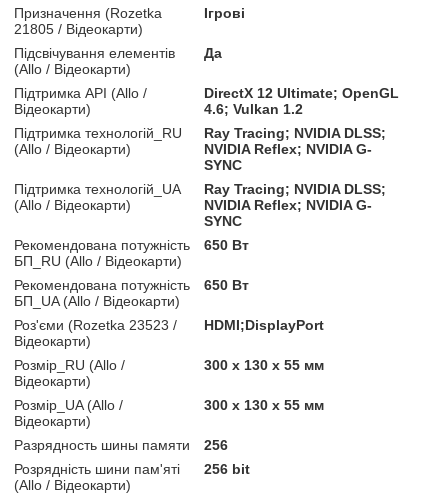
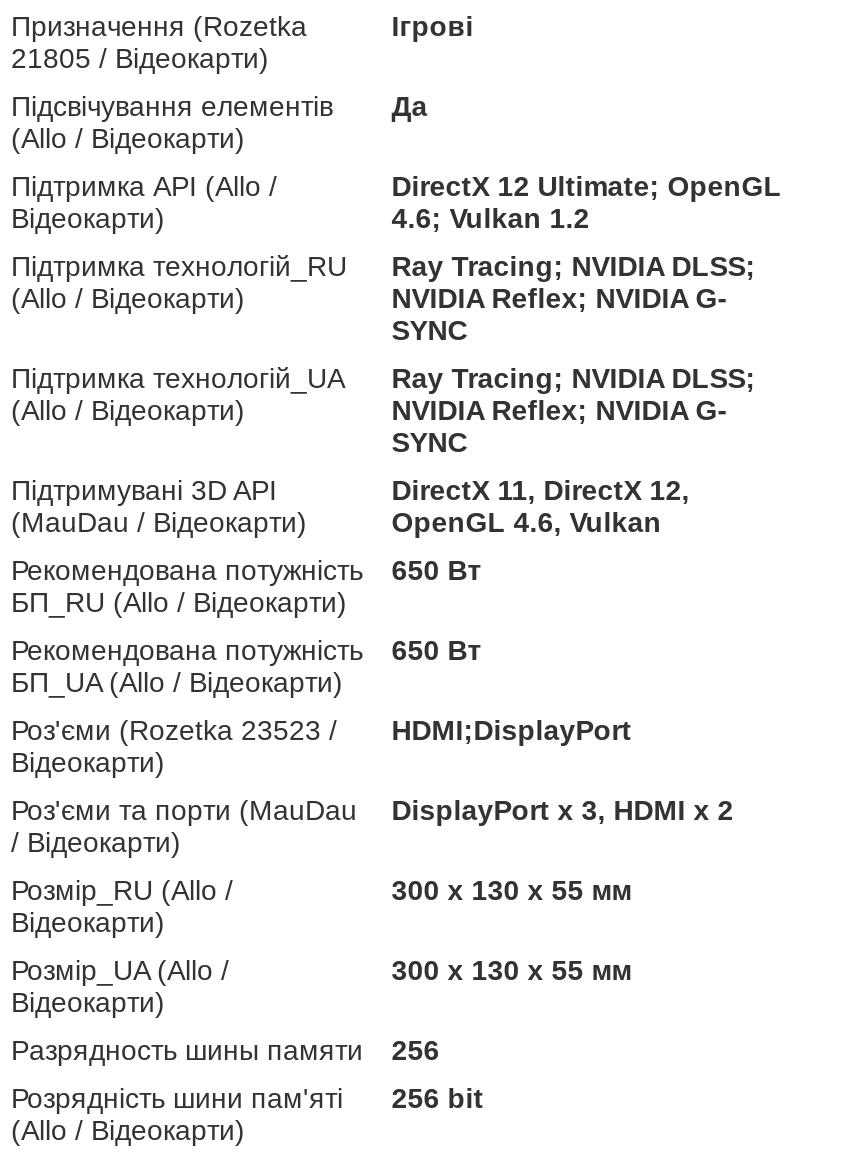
none -> [11,474,307,538] Підтримувані 3D API | (MauDau / Відеокарти)
none -> [391,474,689,538] DirectX 11, DirectX 12, | OpenGL 4.6, Vulkan
none -> [11,794,357,858] Роз'єми та порти (MauDau | / Відеокарти)
none -> [391,794,733,826] DisplayPort x 3, HDMI x 2

